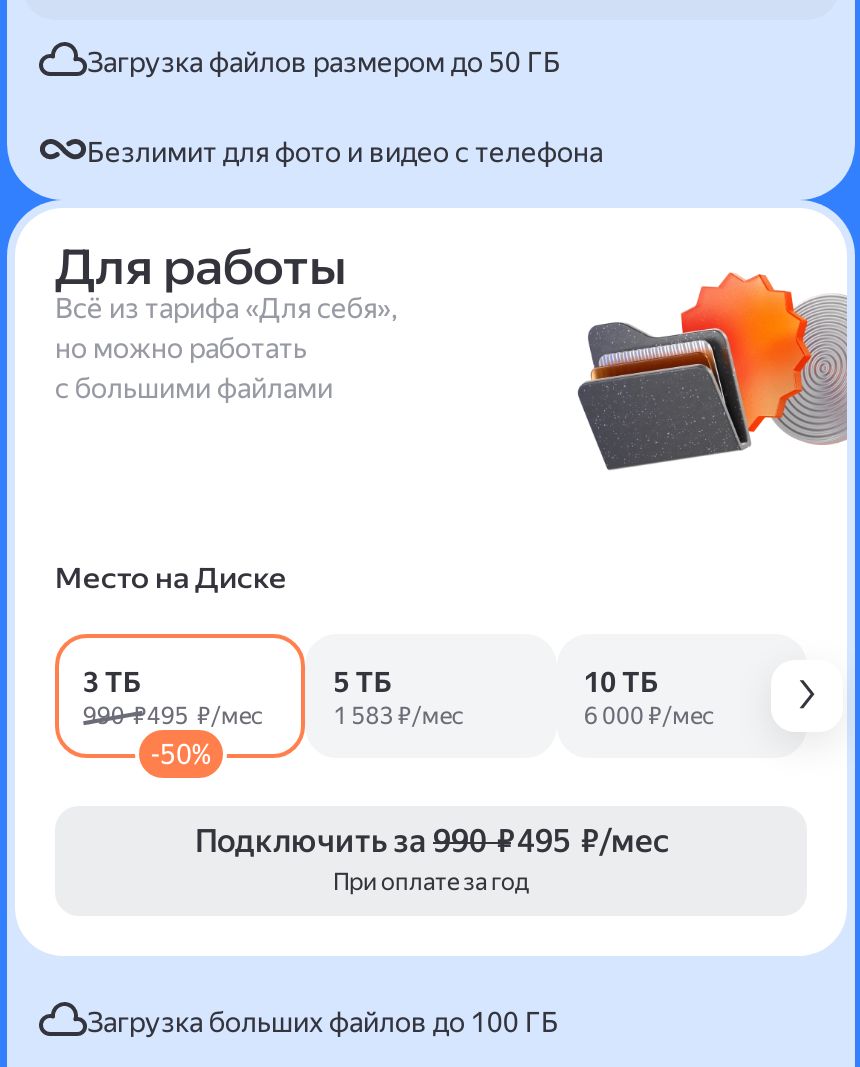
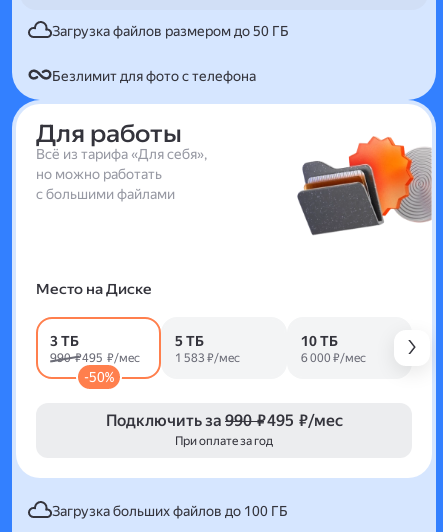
[87,135,603,167] Безлимит для фото и видео с телефона -> [52,67,256,83] Безлимит для фото с телефона

